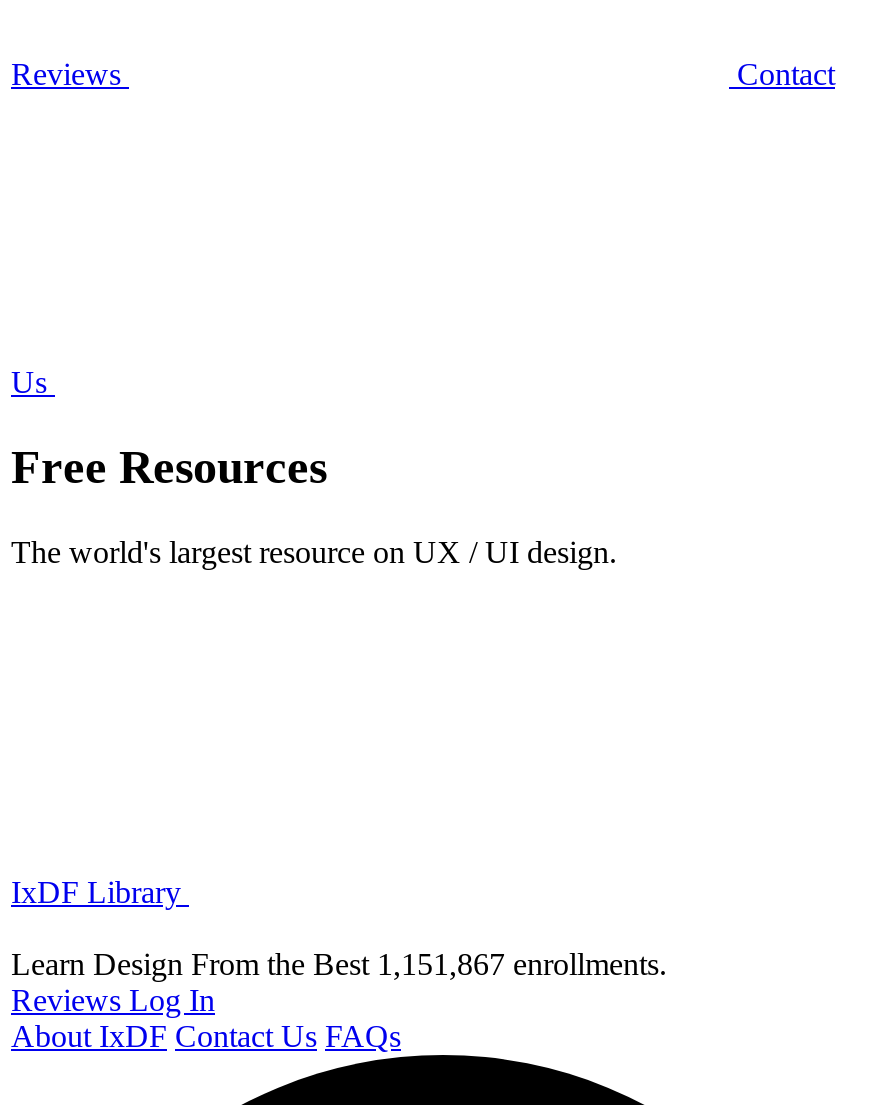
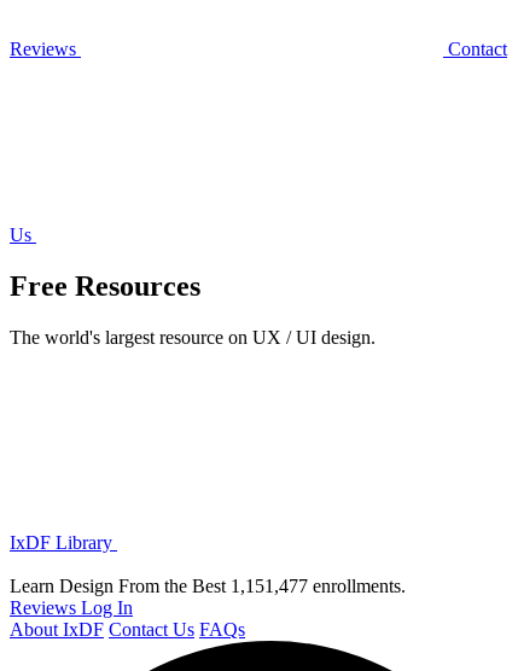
[11,946,667,980] Learn Design From the Best 1,151,867 enrollments. -> [10,575,406,596] Learn Design From the Best 1,151,477 enrollments.

